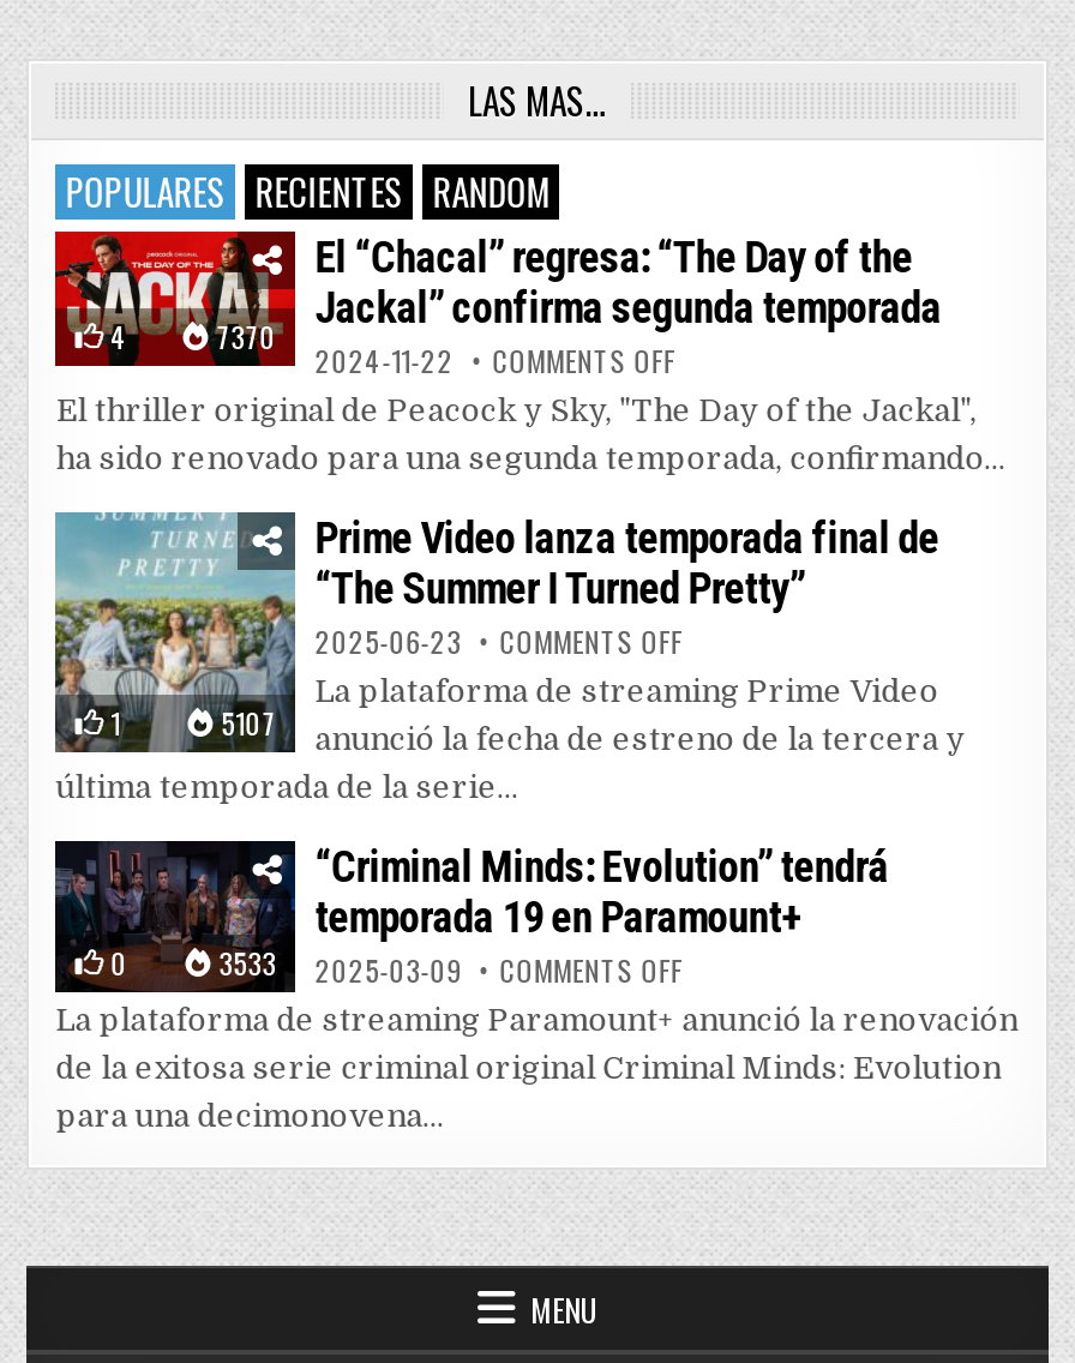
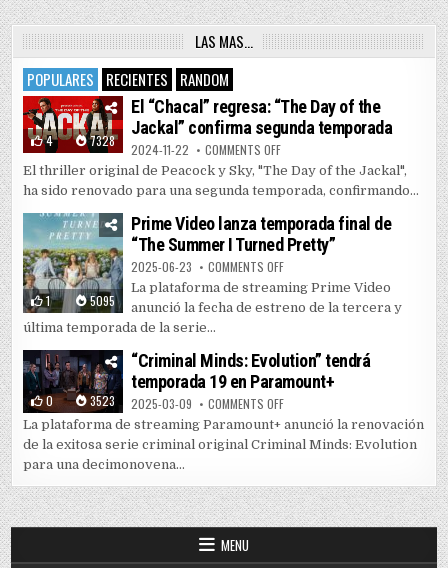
[216,316,276,357] 7370 -> [90,132,115,149] 7328
[221,701,965,757] 5107 anunció la fecha de estreno de la tercera y -> [90,292,402,315] 5095 anunció la fecha de estreno de la tercera y
[219,941,276,981] 3533 -> [90,392,115,409] 3523

